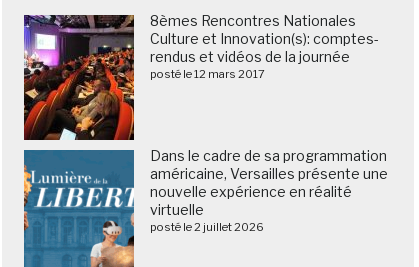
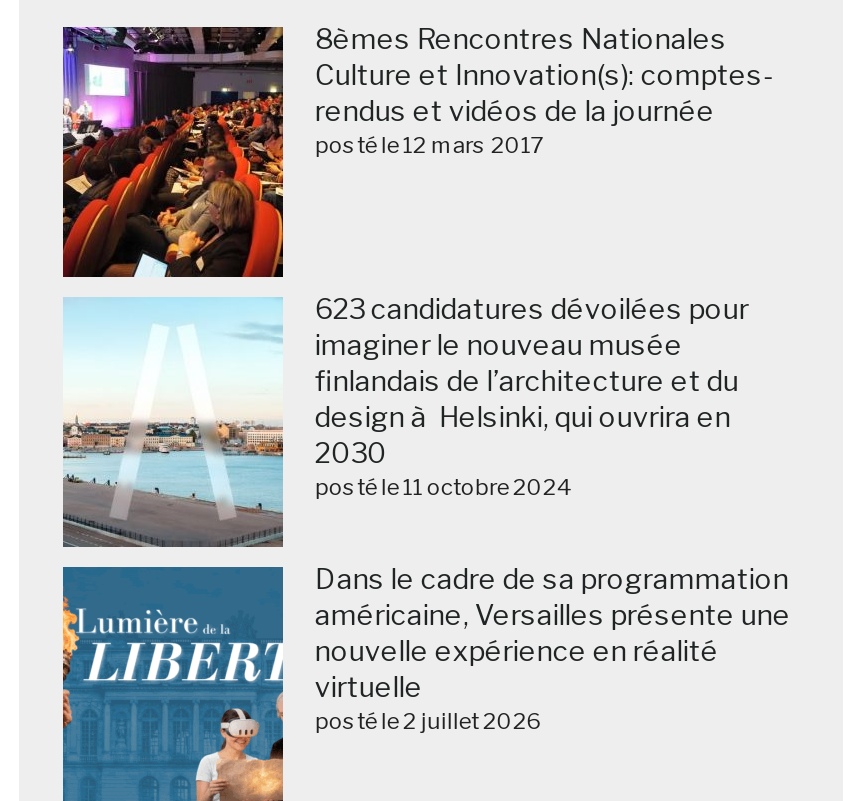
none -> [63,290,749,549] [image] | 623 candidatures dévoilées pour | imaginer le nouveau musée | finlandais de l’architecture et du | design à Helsinki, qui ouvrira en | 2030 | posté le 11 octobre 2024

